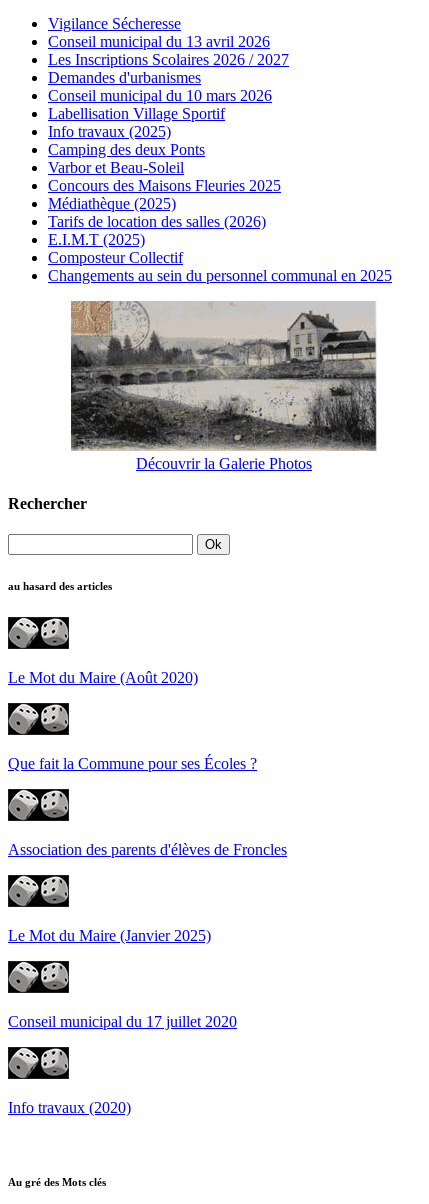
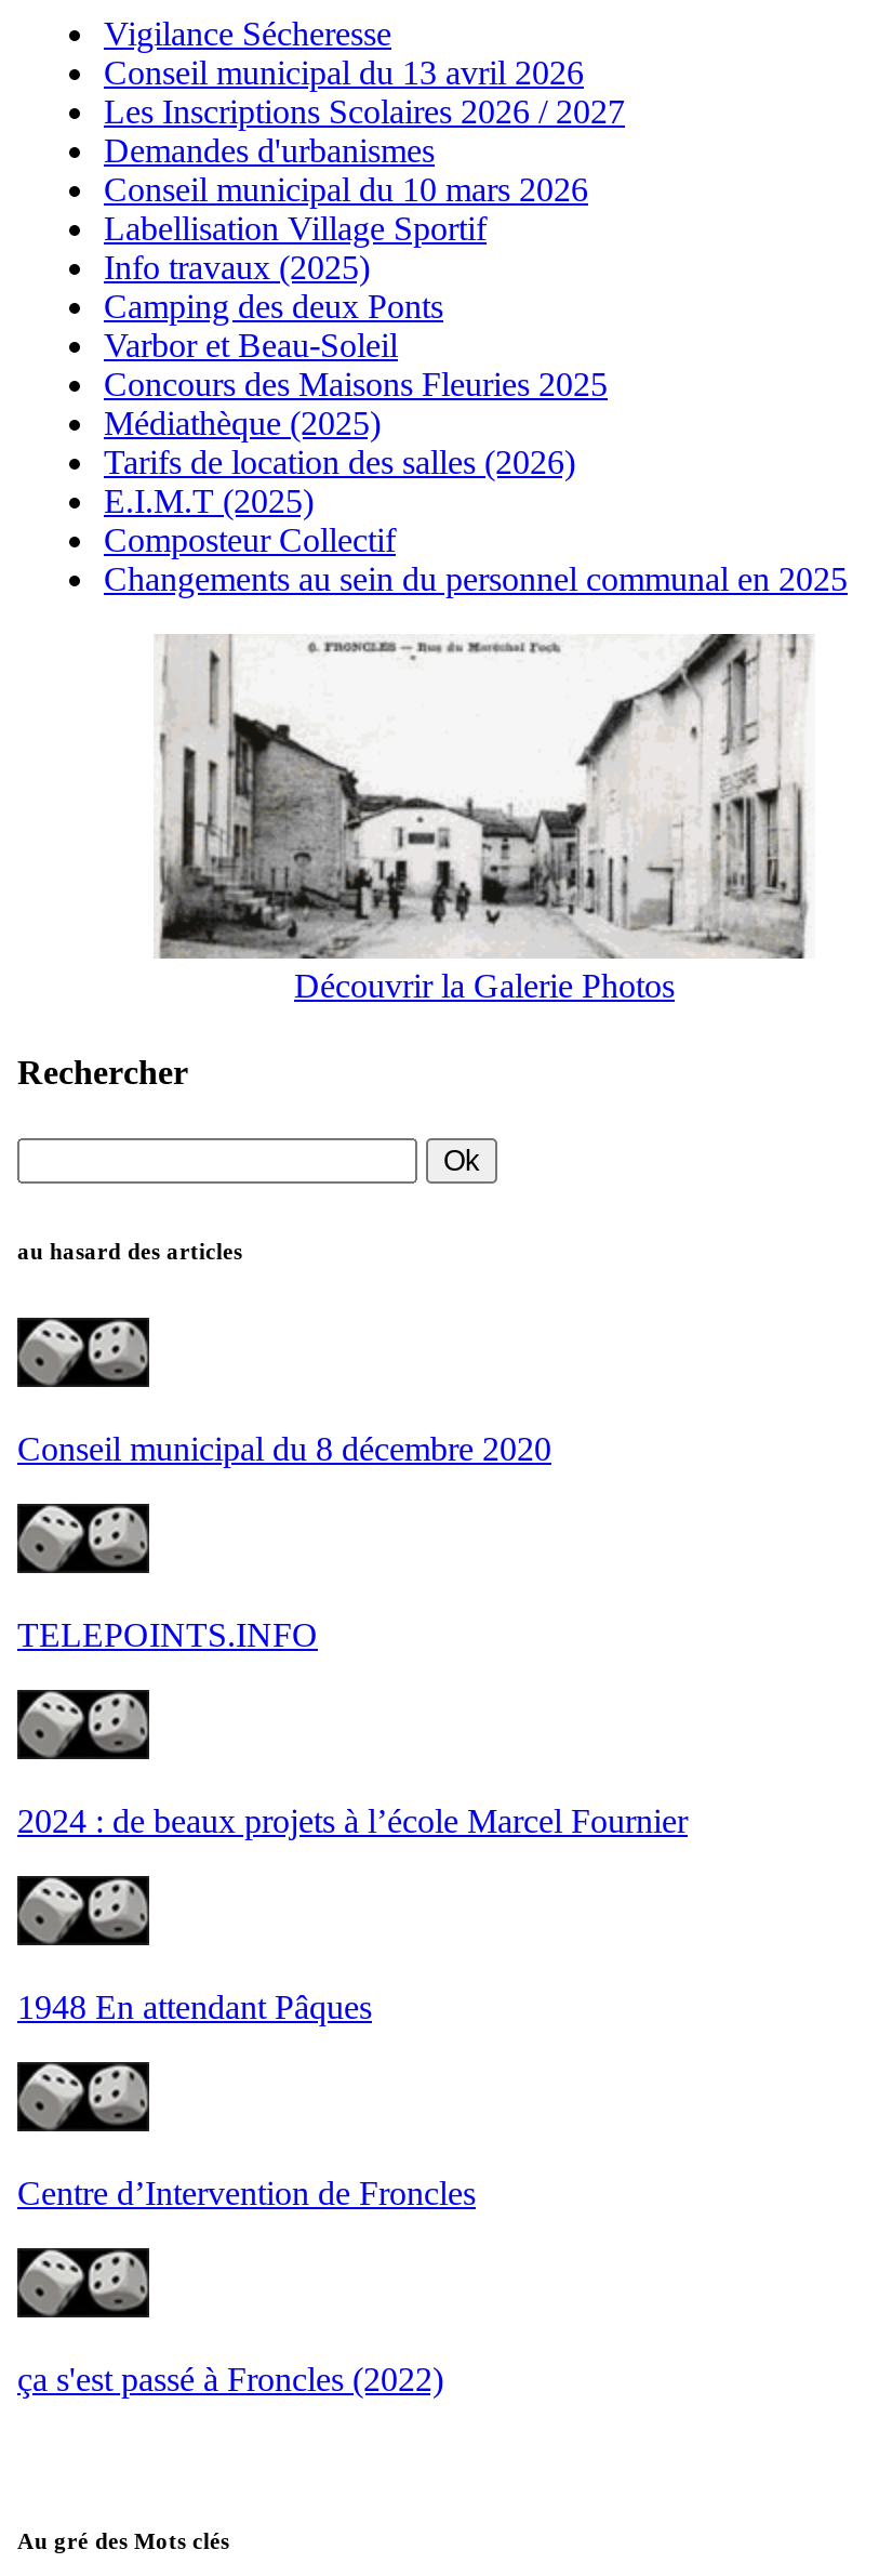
[70,301,377,451] [image] -> [154,632,813,959] [image]
[8,669,198,686] Le Mot du Maire (Août 2020) -> [17,1430,551,1467] Conseil municipal du 8 décembre 2020
[8,755,257,772] Que fait la Commune pour ses Écoles ? -> [17,1616,318,1653] TELEPOINTS.INFO
[8,841,287,858] Association des parents d'élèves de Froncles -> [17,1802,688,1839] 2024 : de beaux projets à l’école Marcel Fournier
[8,927,211,944] Le Mot du Maire (Janvier 2025) -> [17,1988,372,2025] 1948 En attendant Pâques
[8,1013,237,1030] Conseil municipal du 17 juillet 2020 -> [17,2174,476,2211] Centre d’Intervention de Froncles
[8,1099,131,1116] Info travaux (2020) -> [17,2360,443,2397] ça s'est passé à Froncles (2022)

